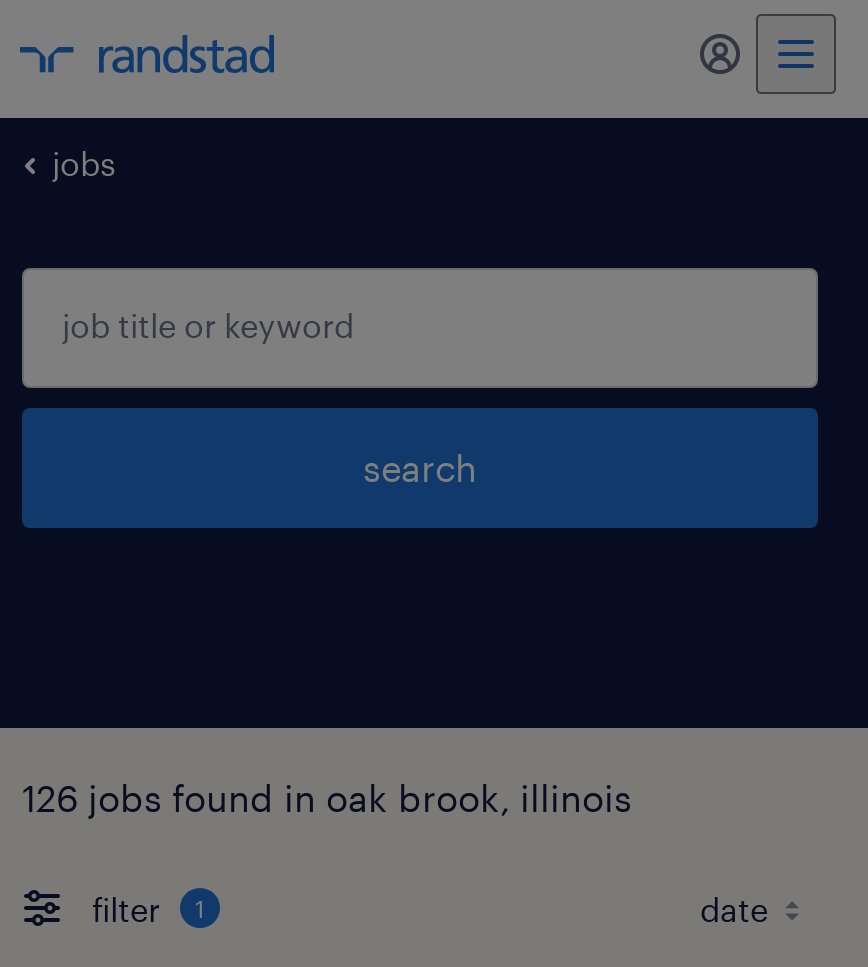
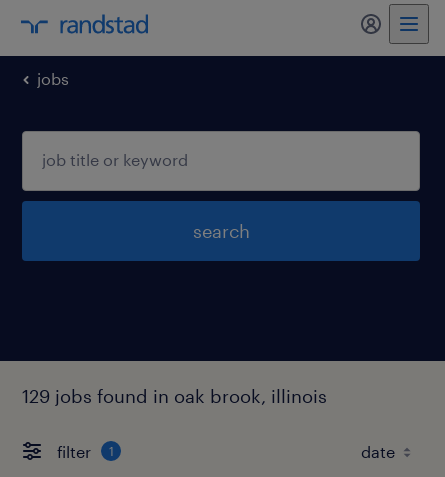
[22,776,632,820] 126 jobs found in oak brook, illinois -> [22,385,327,407] 129 jobs found in oak brook, illinois

